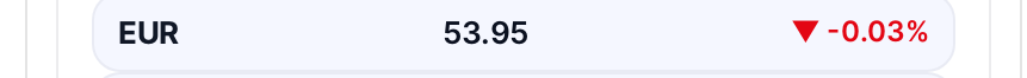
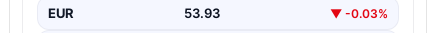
[443,12,528,50] 53.95 -> [184,5,220,21] 53.93

